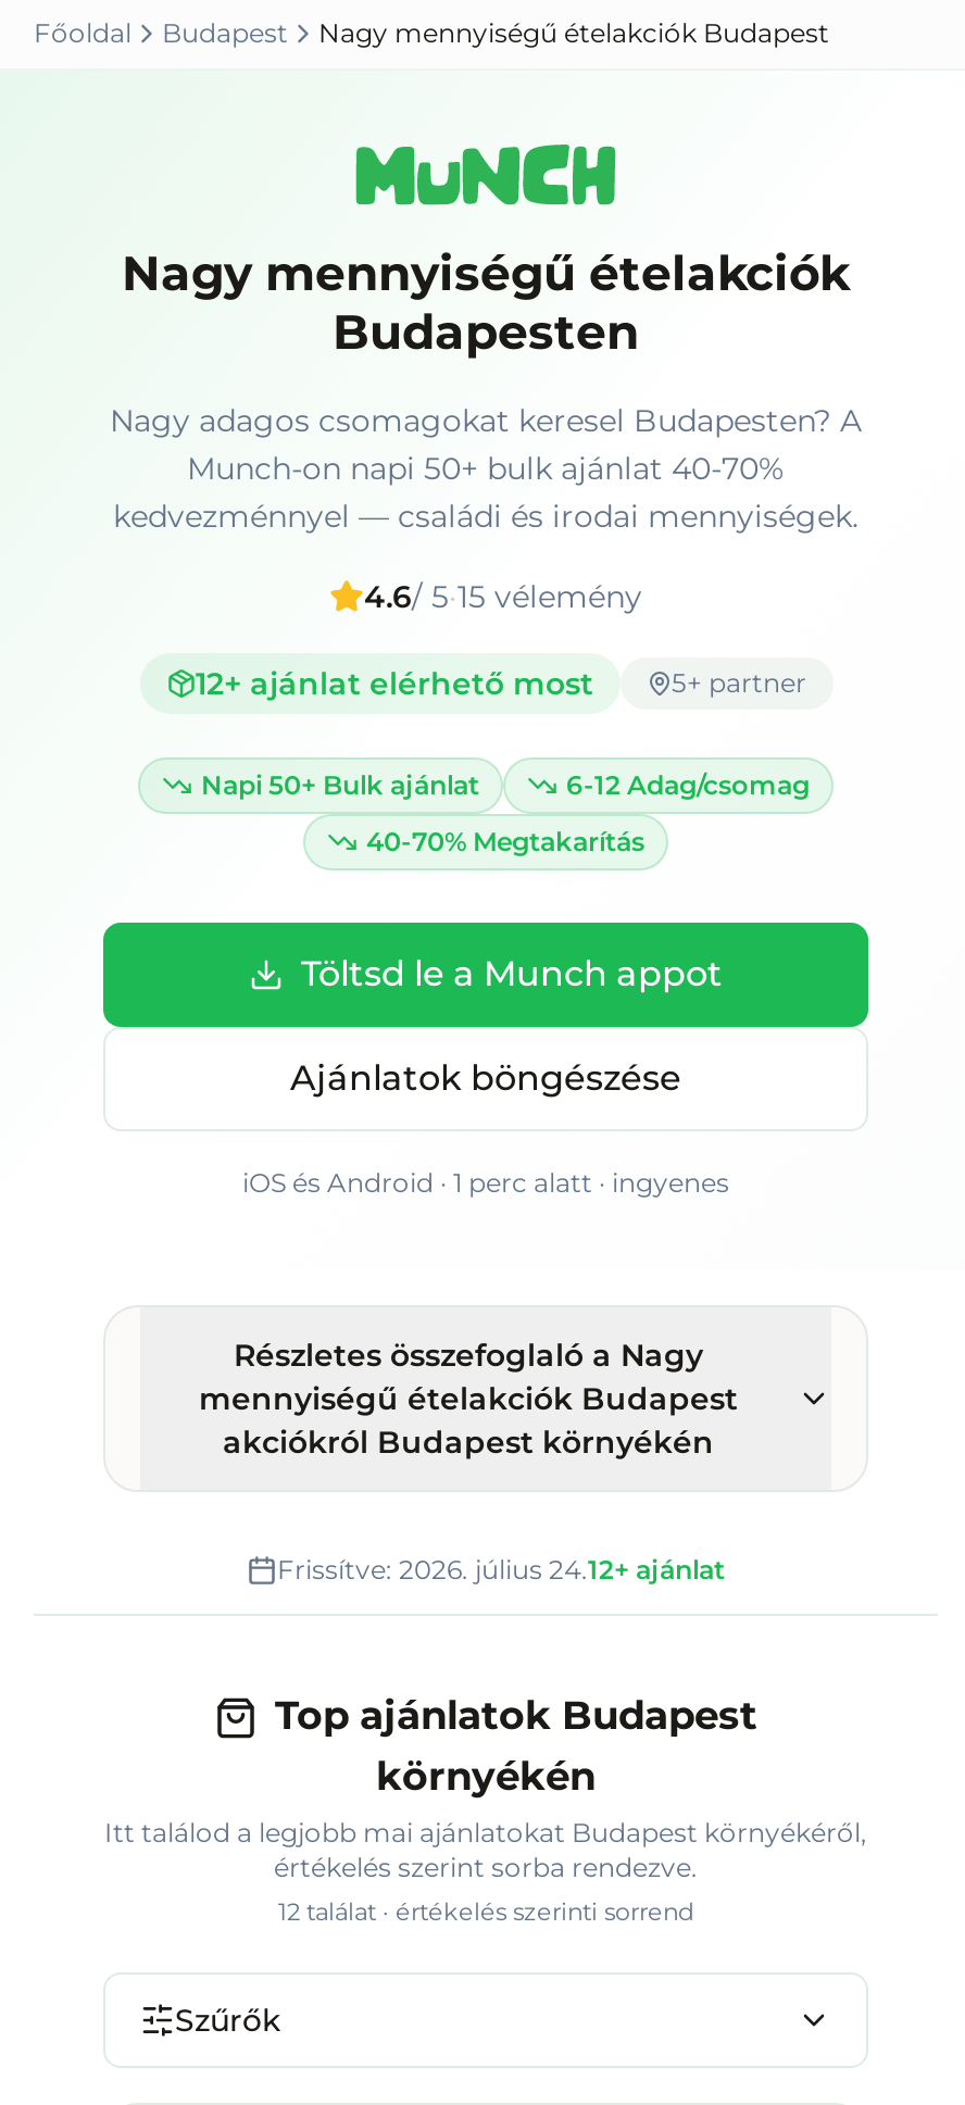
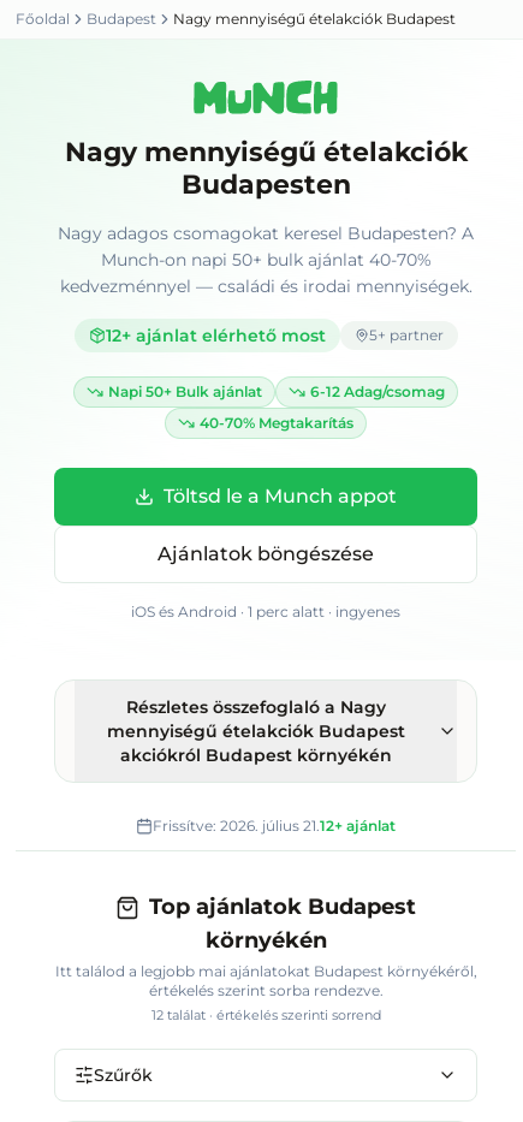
[364,577,642,616] 4.6/ 5 · 15 vélemény -> none
[277,1553,725,1586] Frissítve: 2026. július 24.12+ ajánlat -> [153,817,396,835] Frissítve: 2026. július 21.12+ ajánlat

